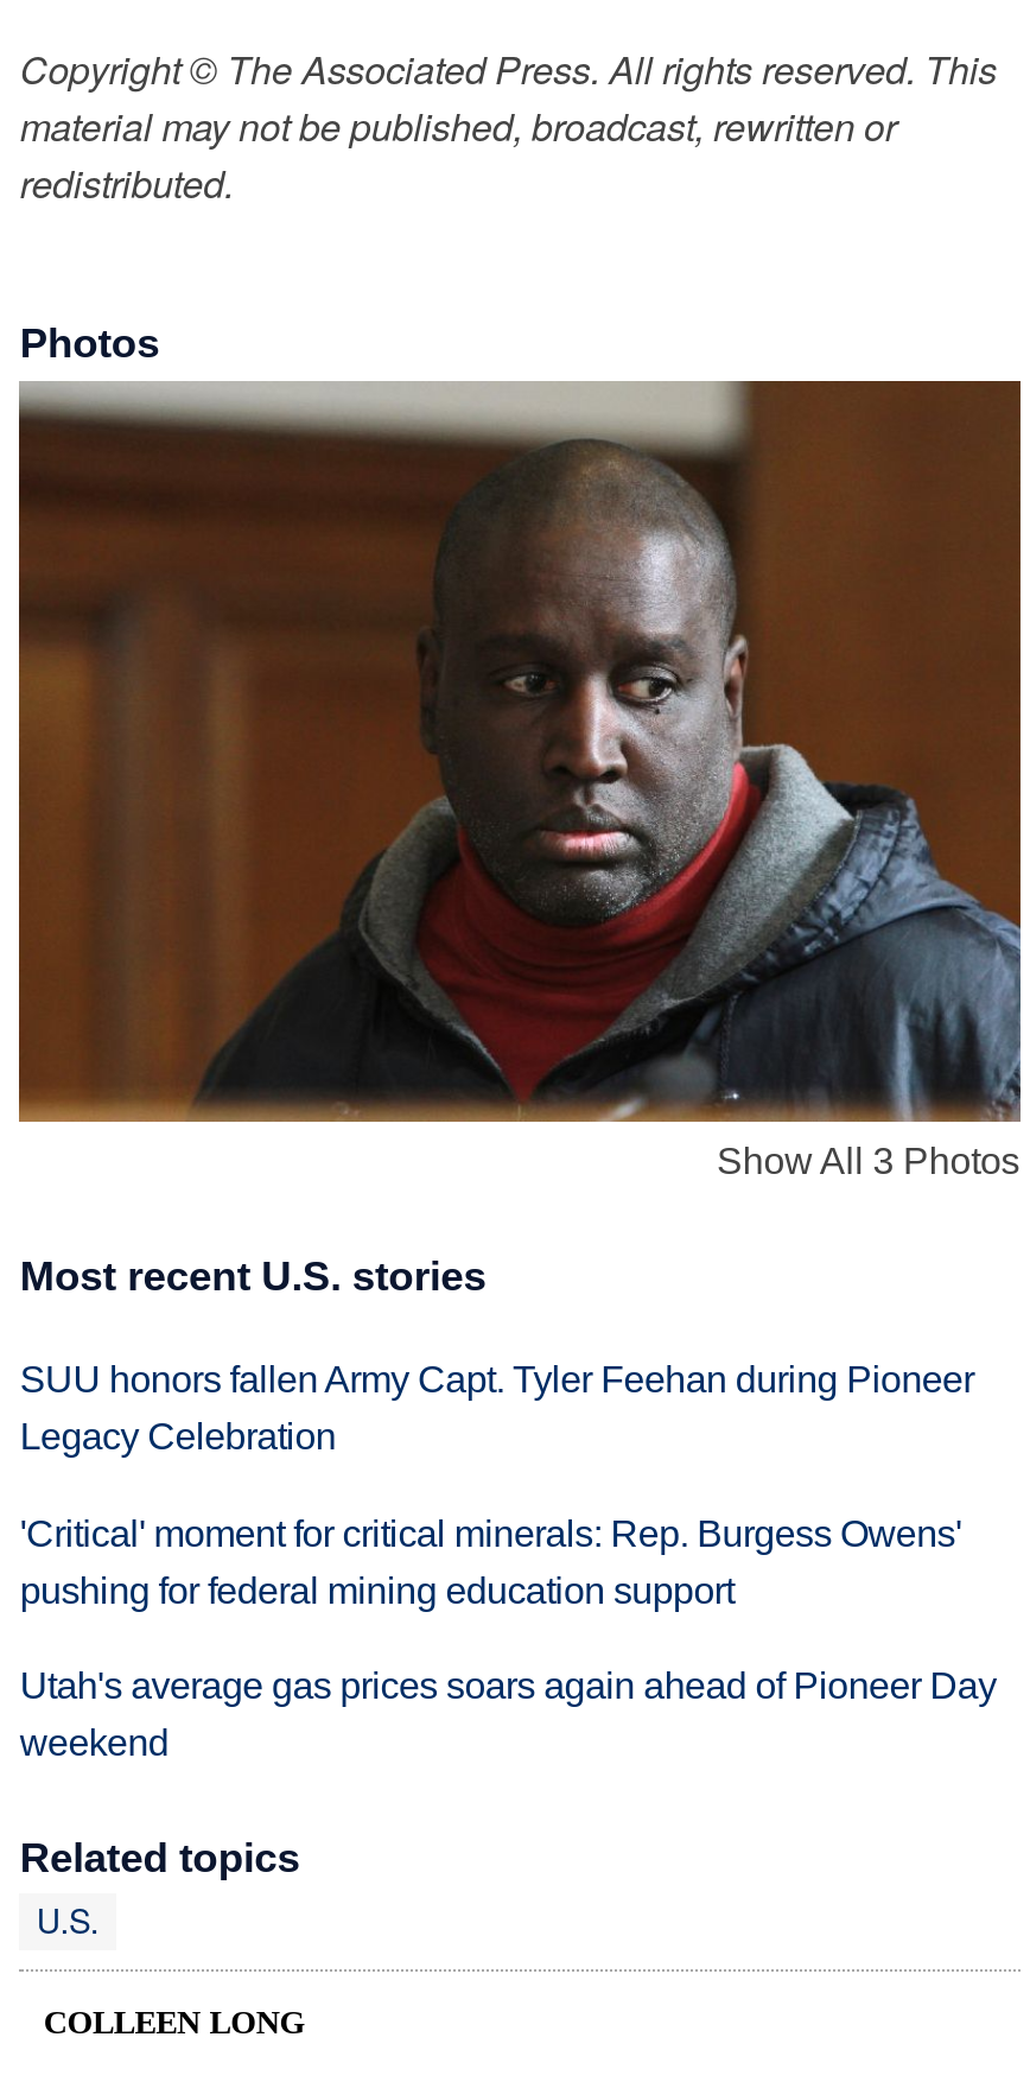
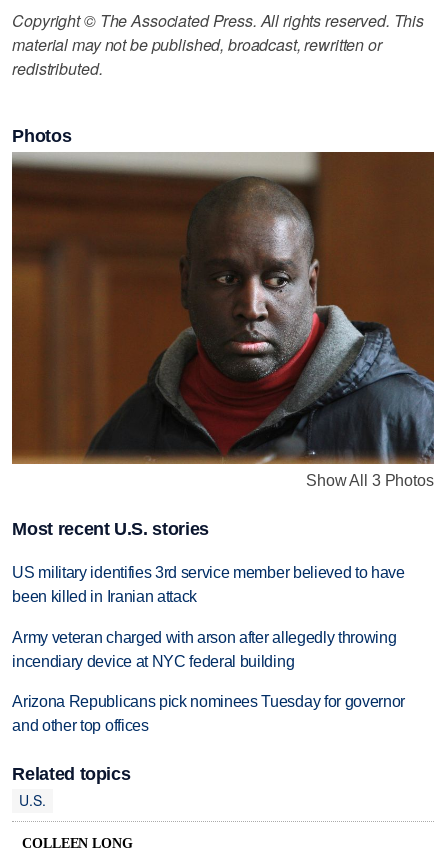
[20,1359,974,1456] SUU honors fallen Army Capt. Tyler Feehan during Pioneer | Legacy Celebration -> [12,564,405,605] US military identifies 3rd service member believed to have | been killed in Iranian attack
[20,1513,961,1610] 'Critical' moment for critical minerals: Rep. Burgess Owens' | pushing for federal mining education support -> [12,629,396,670] Army veteran charged with arson after allegedly throwing | incendiary device at NYC federal building
[20,1667,996,1764] Utah's average gas prices soars again ahead of Pioneer Day | weekend -> [12,693,405,734] Arizona Republicans pick nominees Tuesday for governor | and other top offices

